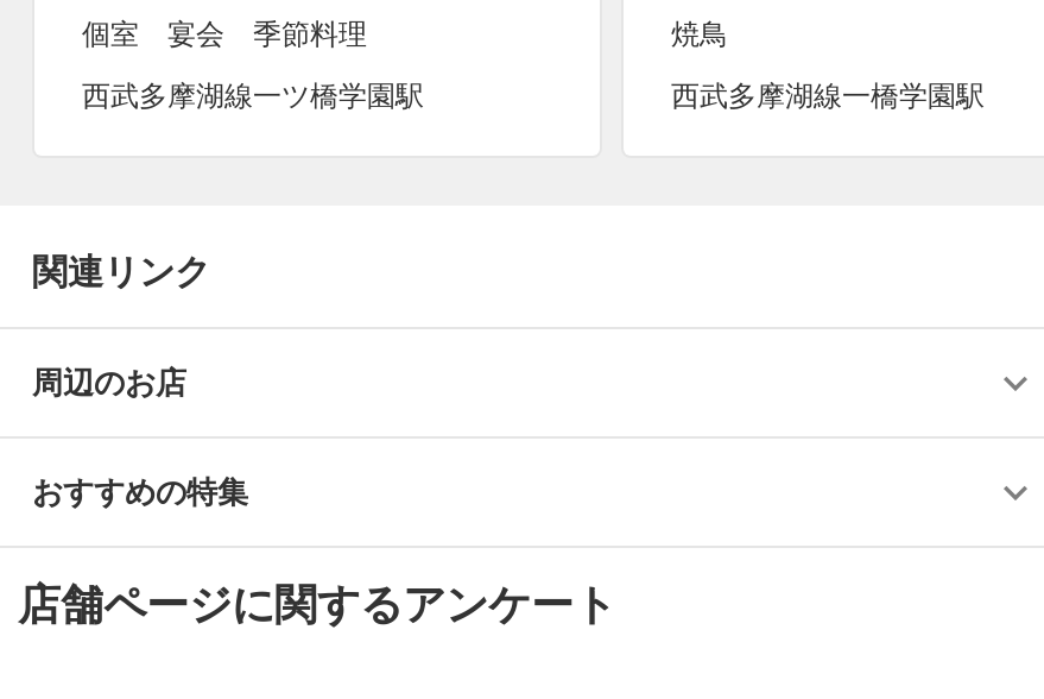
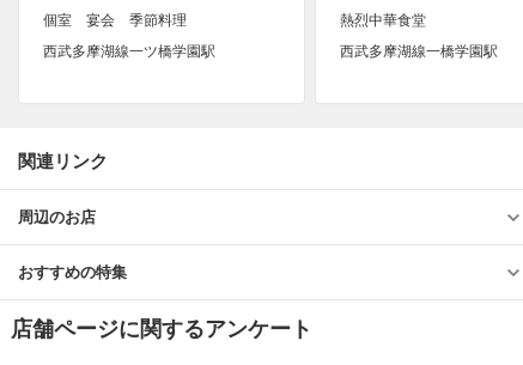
[671,18,728,51] 焼鳥 -> [340,12,426,29] 熱烈中華食堂

